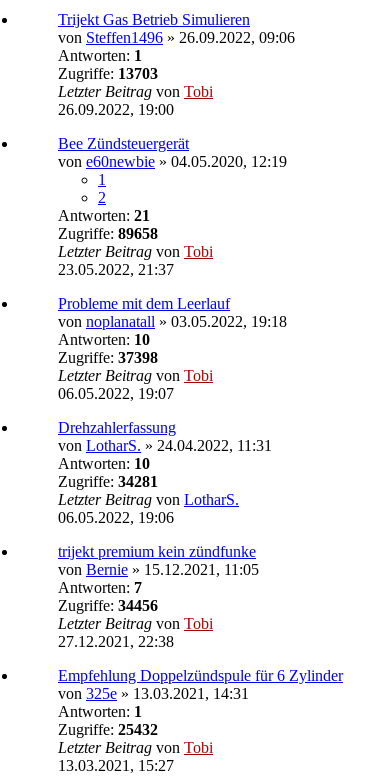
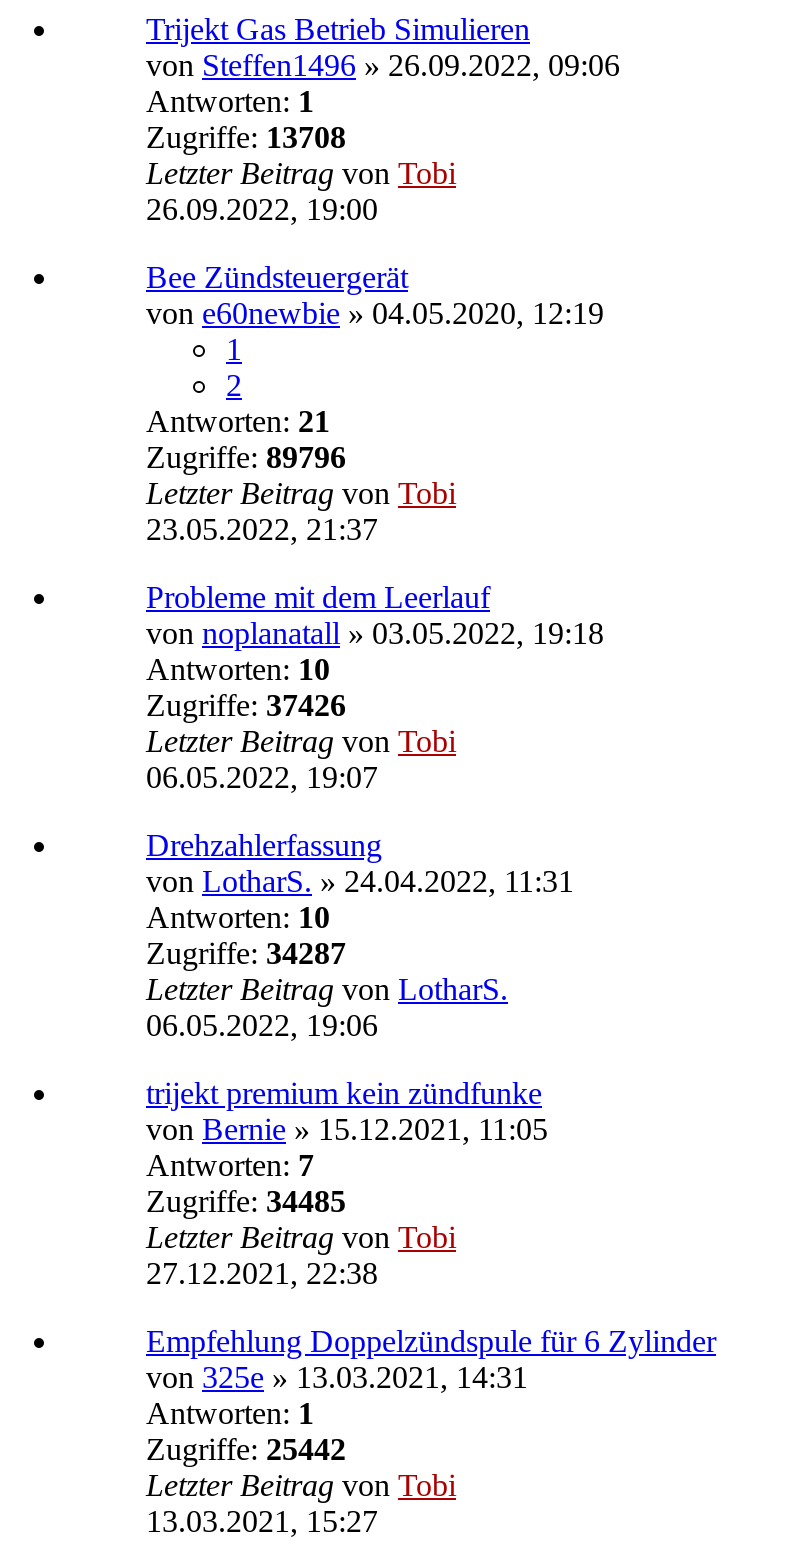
[58,65,158,82] Zugriffe: 13703 -> [146,121,346,155] Zugriffe: 13708
[58,225,158,242] Zugriffe: 89658 -> [146,441,346,475] Zugriffe: 89796
[58,349,158,366] Zugriffe: 37398 -> [146,689,346,723] Zugriffe: 37426
[58,473,158,490] Zugriffe: 34281 -> [146,937,346,971] Zugriffe: 34287
[58,597,158,614] Zugriffe: 34456 -> [146,1185,346,1219] Zugriffe: 34485
[58,721,158,738] Zugriffe: 25432 -> [146,1433,346,1467] Zugriffe: 25442

